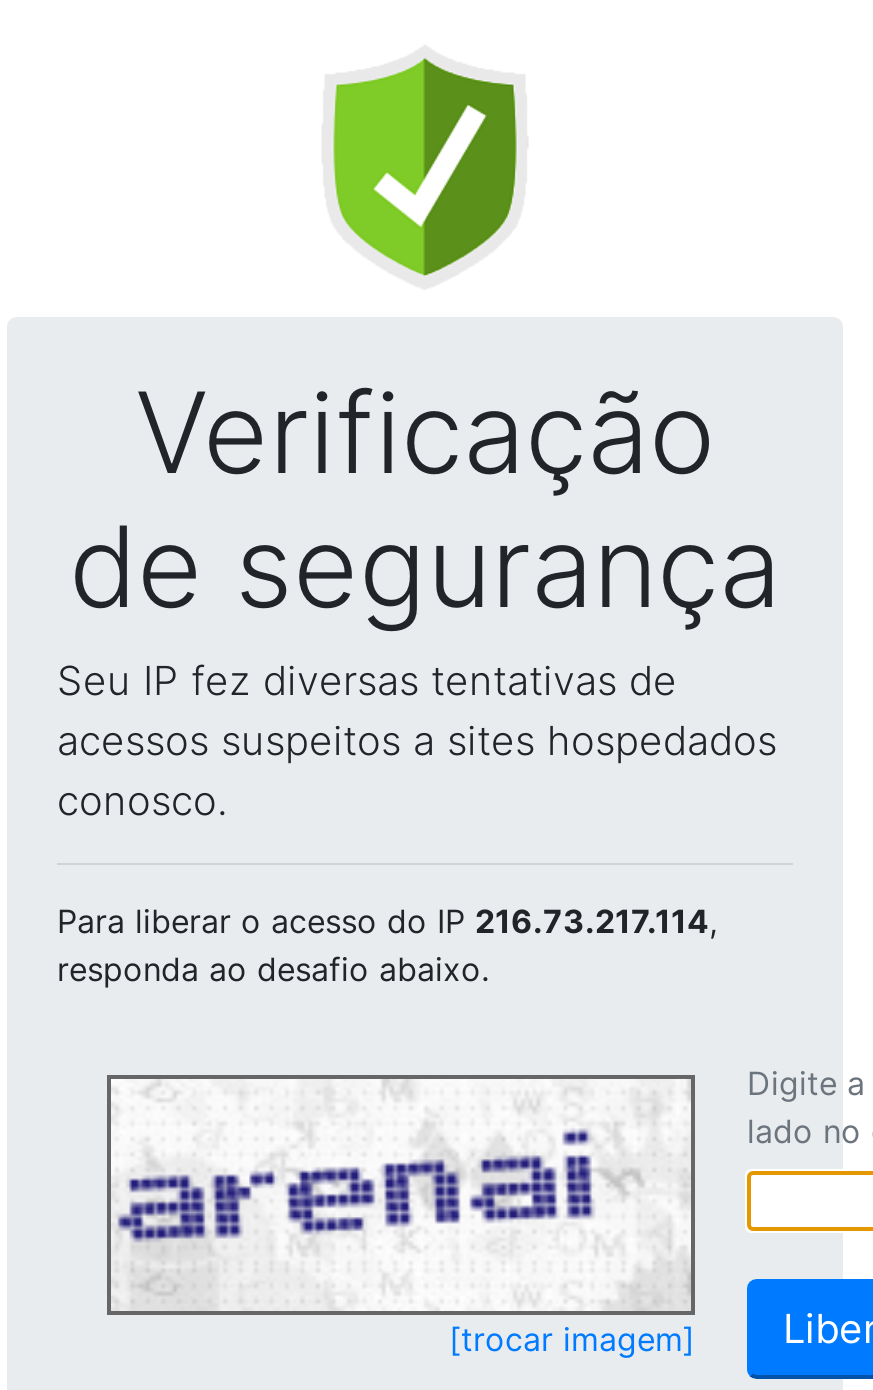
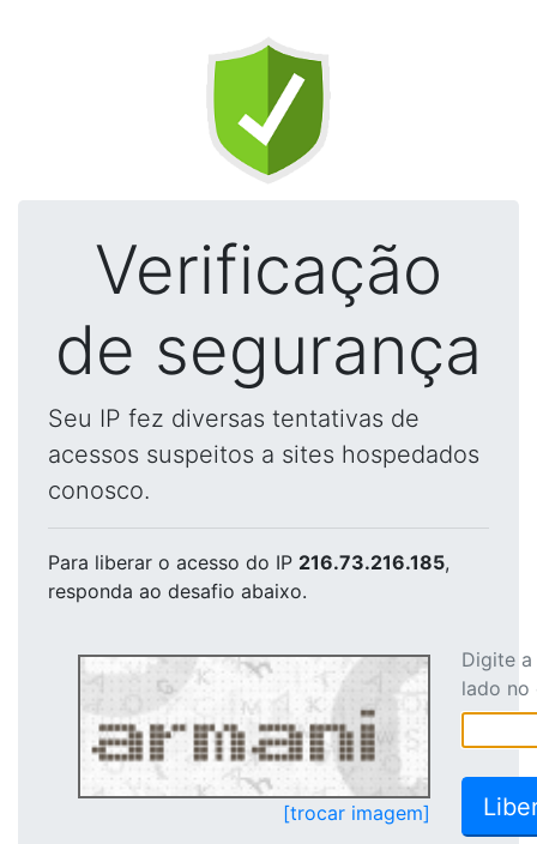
[57,901,717,941] Para liberar o acesso do IP 216.73.217.114, -> [48,550,449,574] Para liberar o acesso do IP 216.73.216.185,
[117,1083,635,1305] [image] -> [85,661,394,794] [image]

